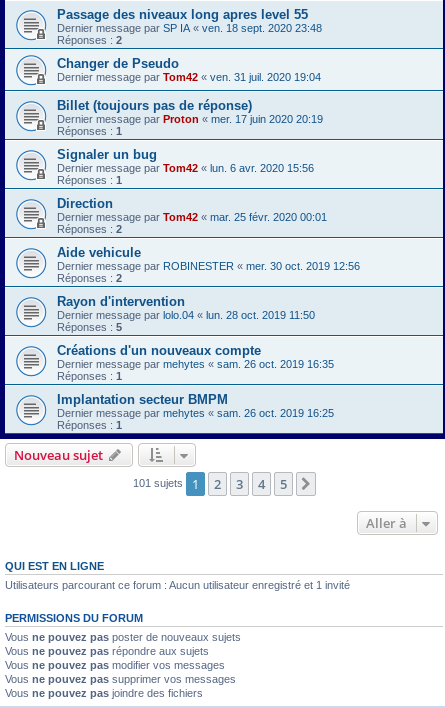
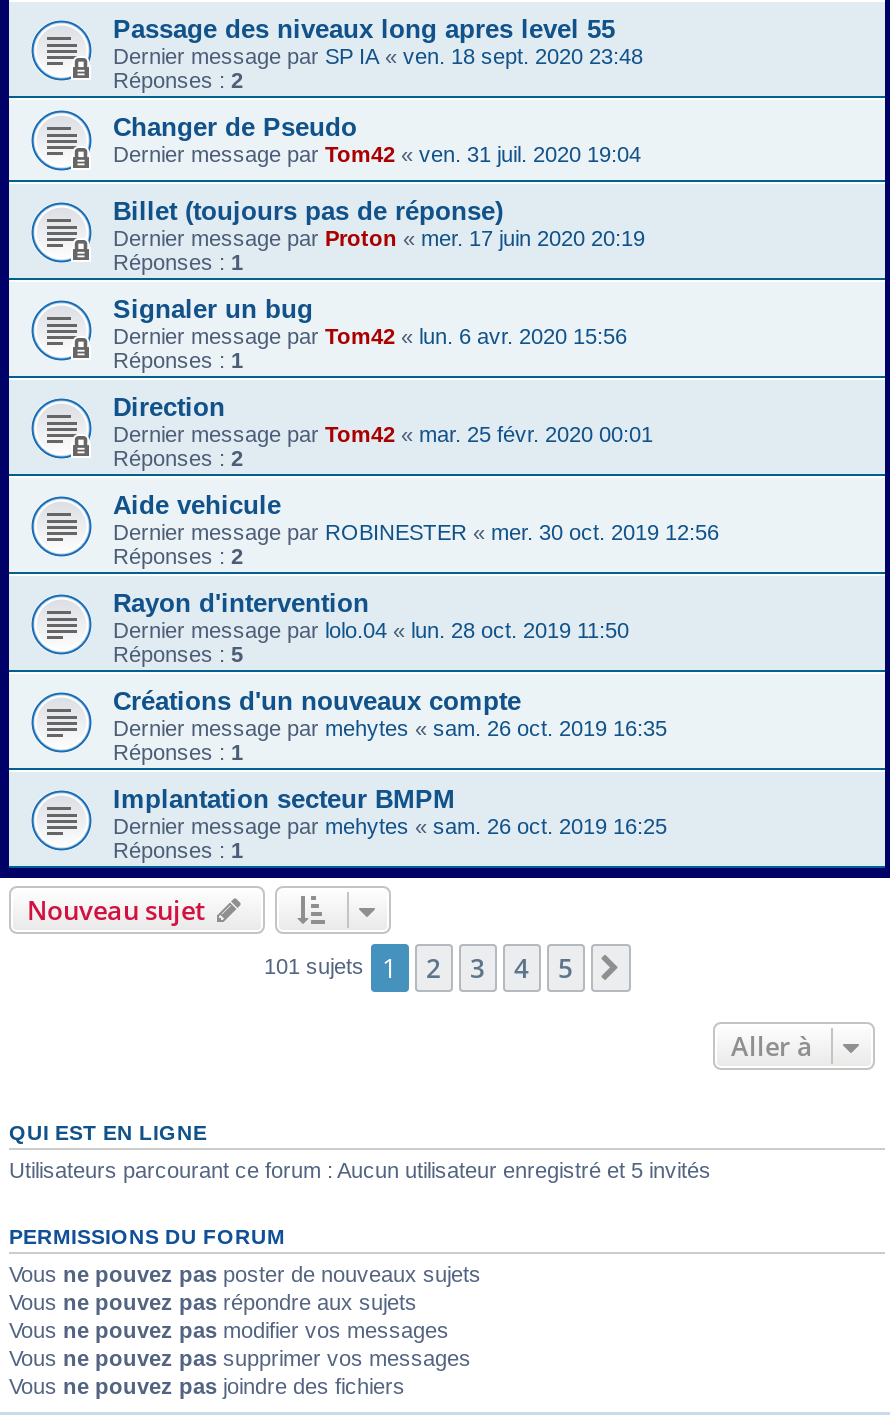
[5,579,350,591] Utilisateurs parcourant ce forum : Aucun utilisateur enregistré et 1 invité -> [9,1158,711,1182] Utilisateurs parcourant ce forum : Aucun utilisateur enregistré et 5 invités

